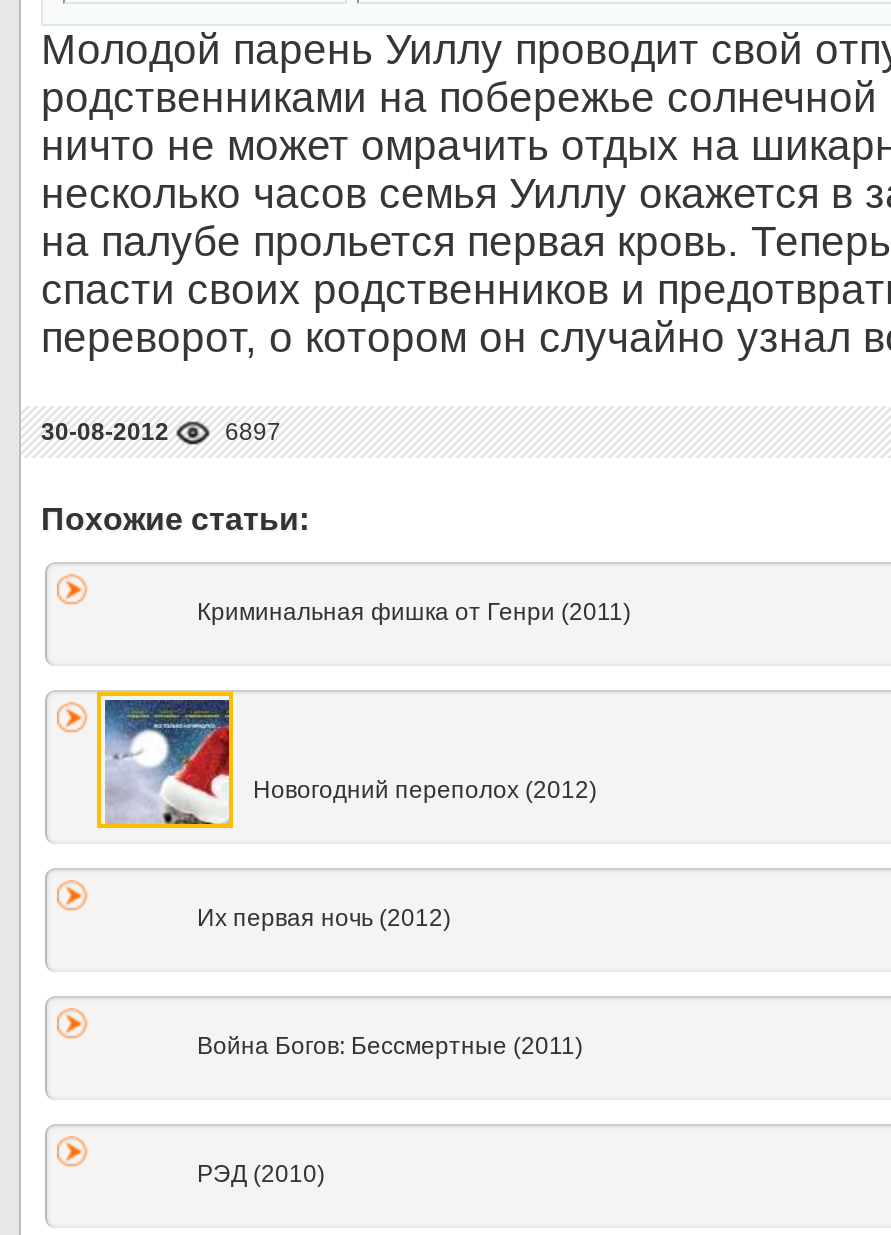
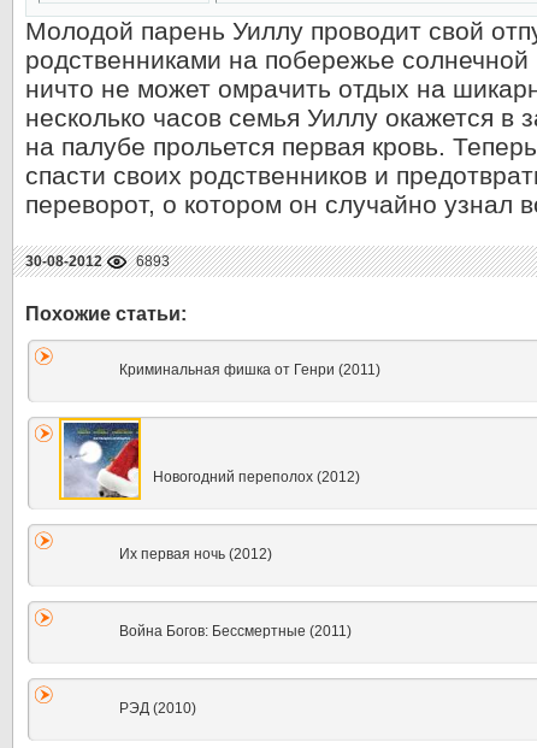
[41,418,281,446] 30-08-2012 6897 -> [25,253,170,270] 30-08-2012 6893

